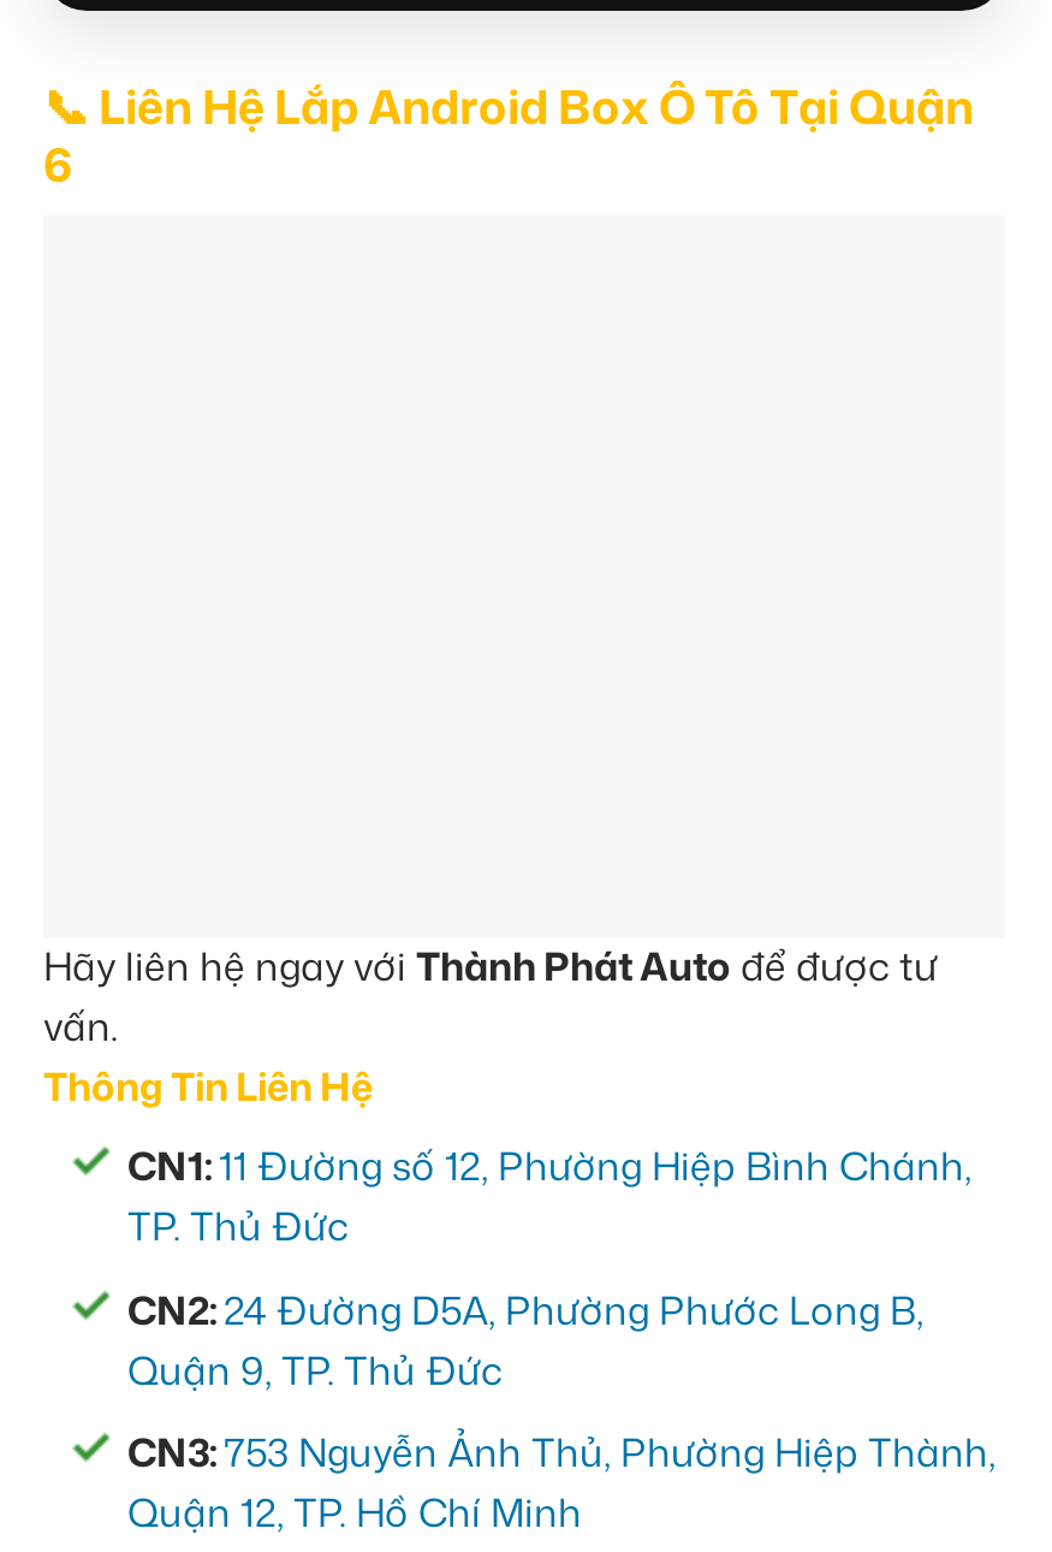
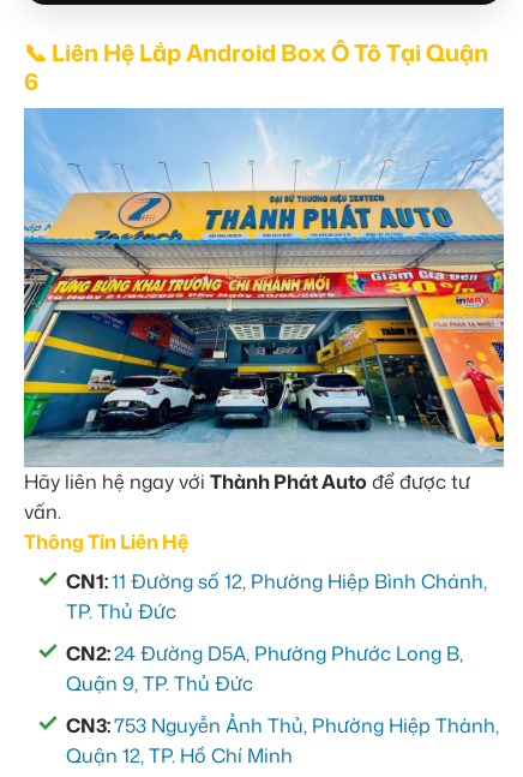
none -> [23,107,505,467] [image]

